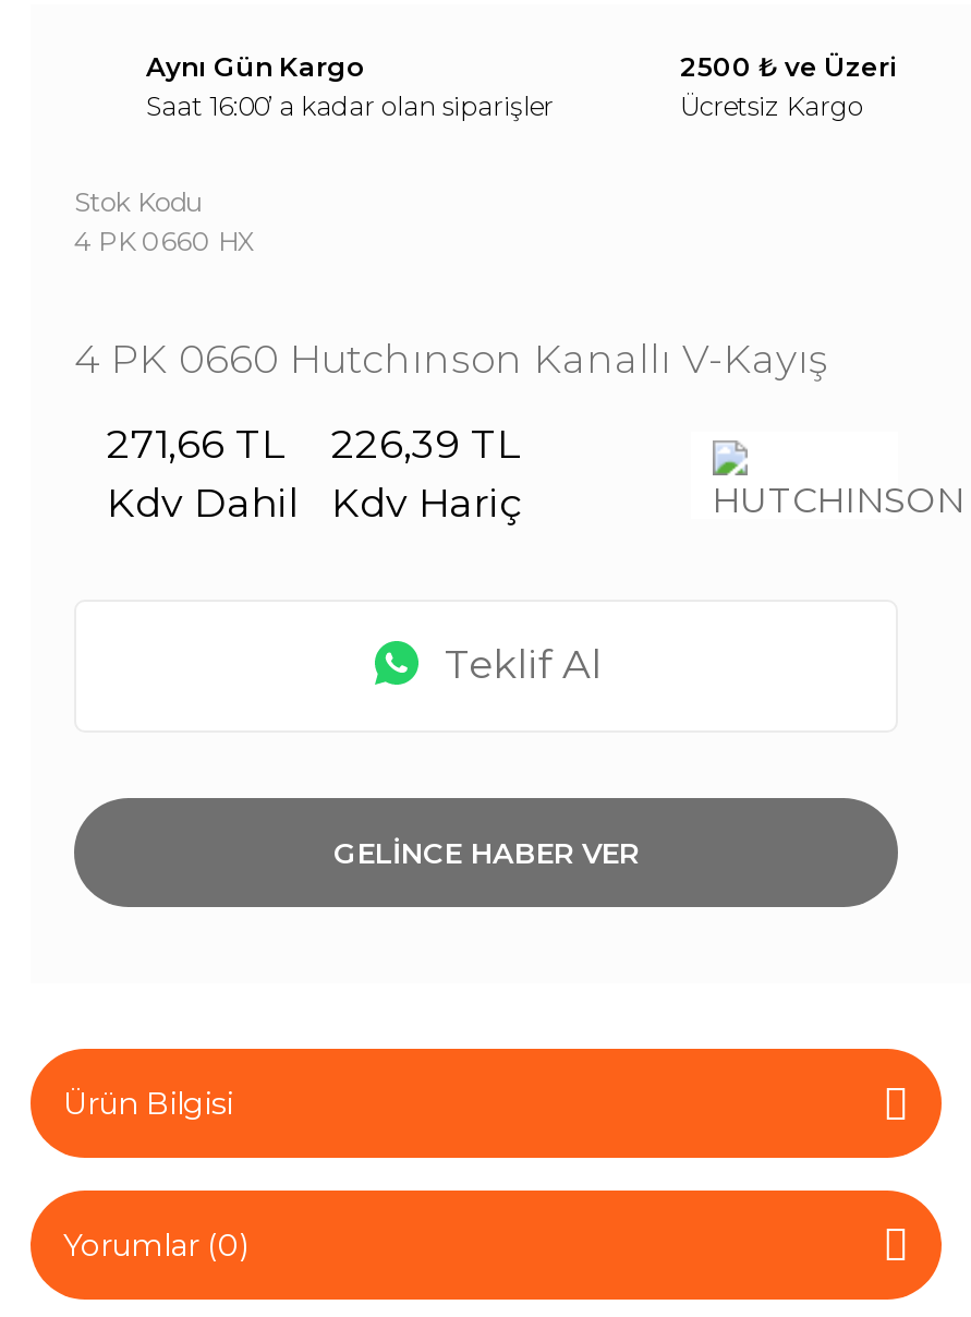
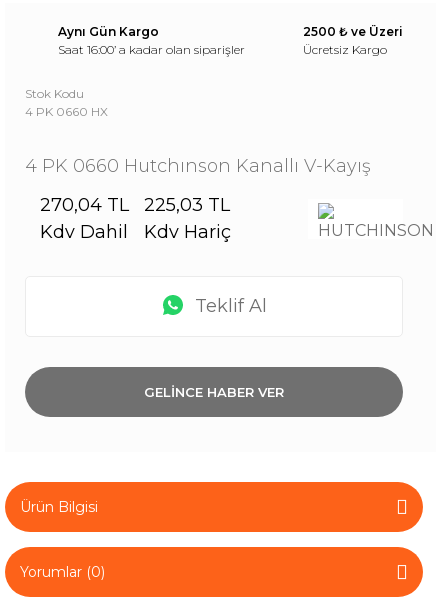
[107,421,283,469] 271,66 TL -> [40,194,129,216] 270,04 TL
[331,421,519,469] 226,39 TL -> [144,194,230,216] 225,03 TL

